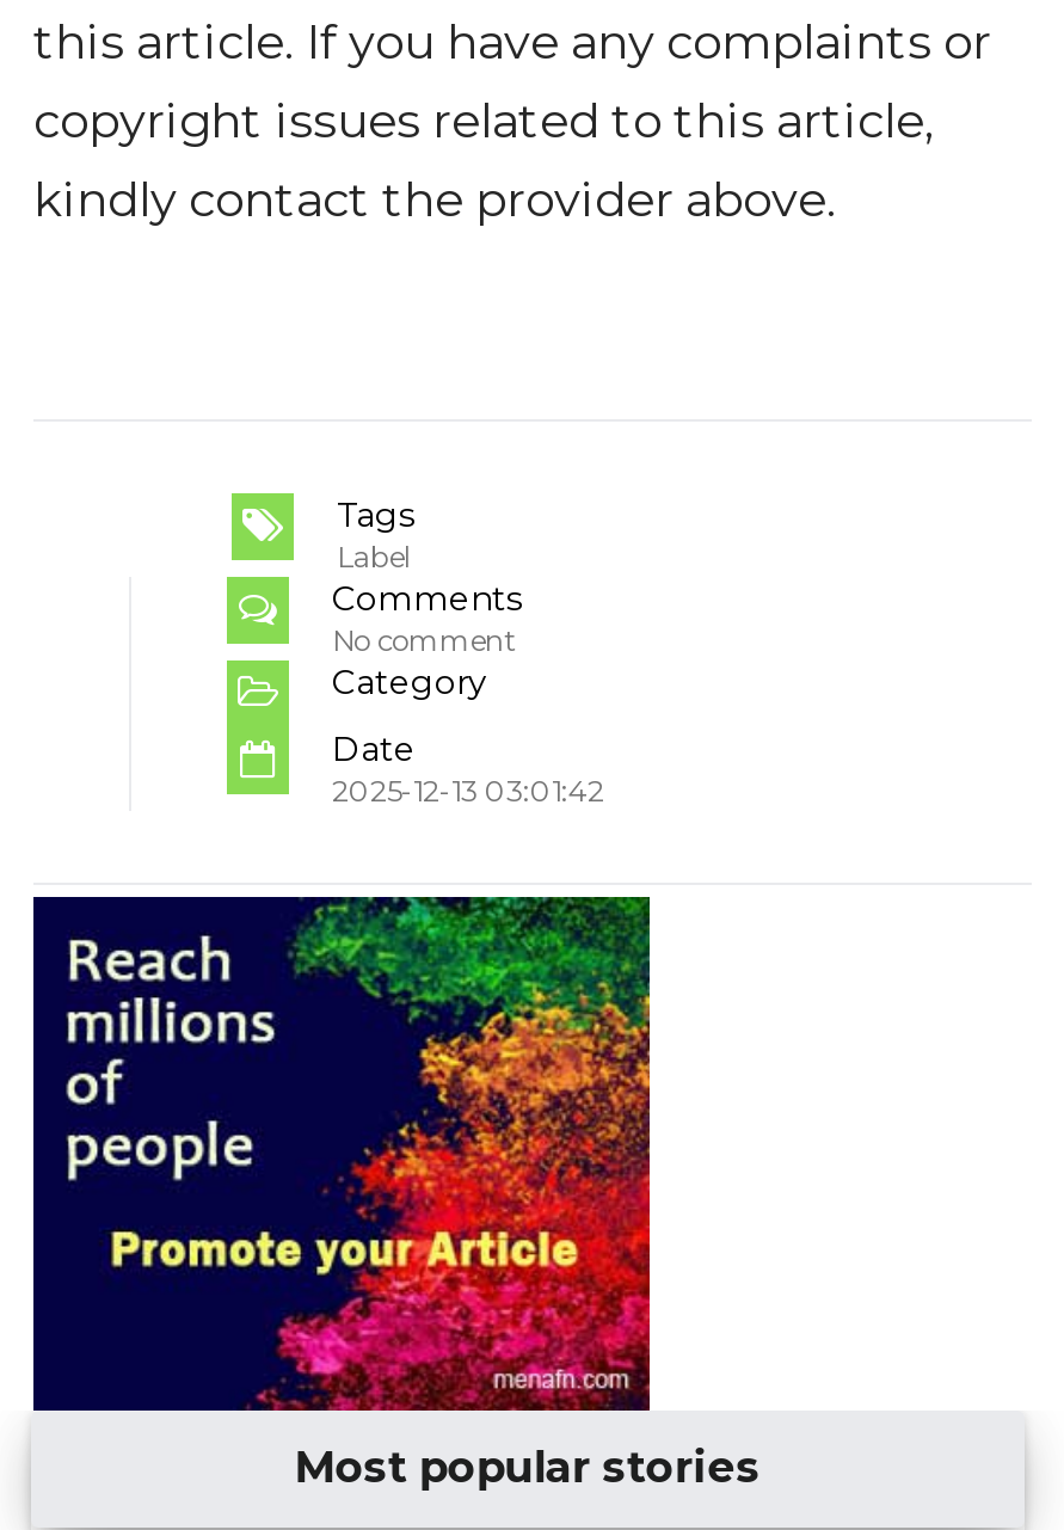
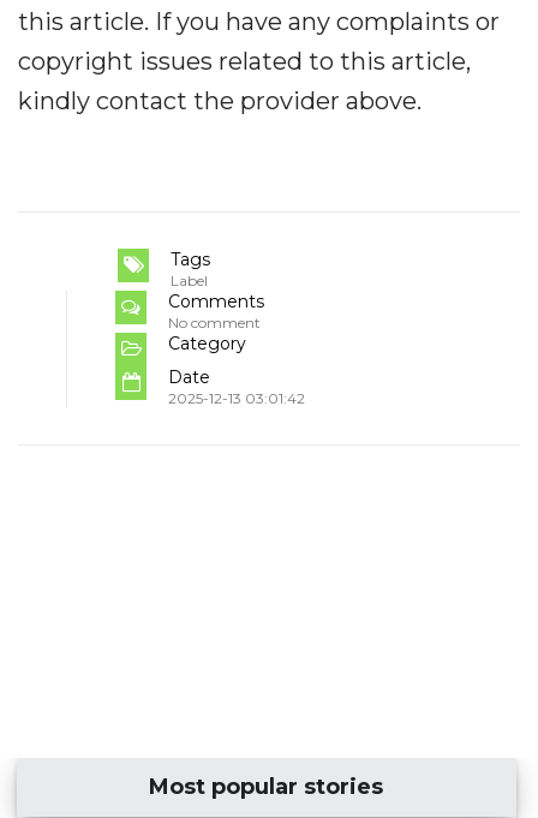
[31,895,652,1413] [image] -> none

